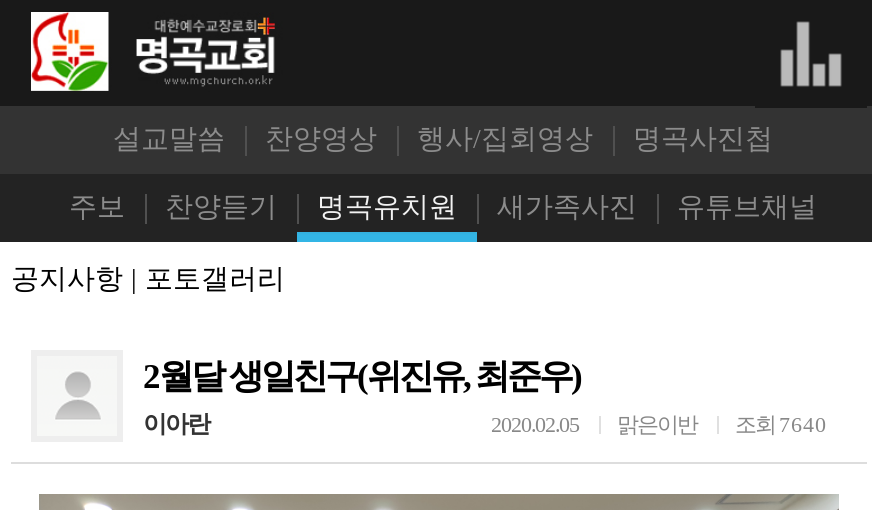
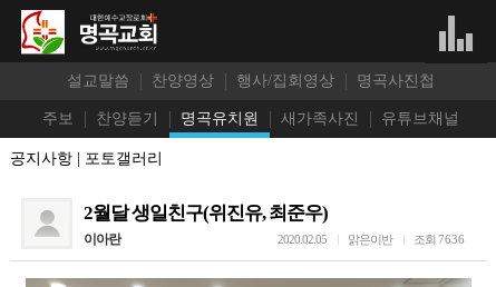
[491,412,827,436] 2020.02.05 맑은이반 조회 7640 -> [278,232,465,246] 2020.02.05 맑은이반 조회 7636

